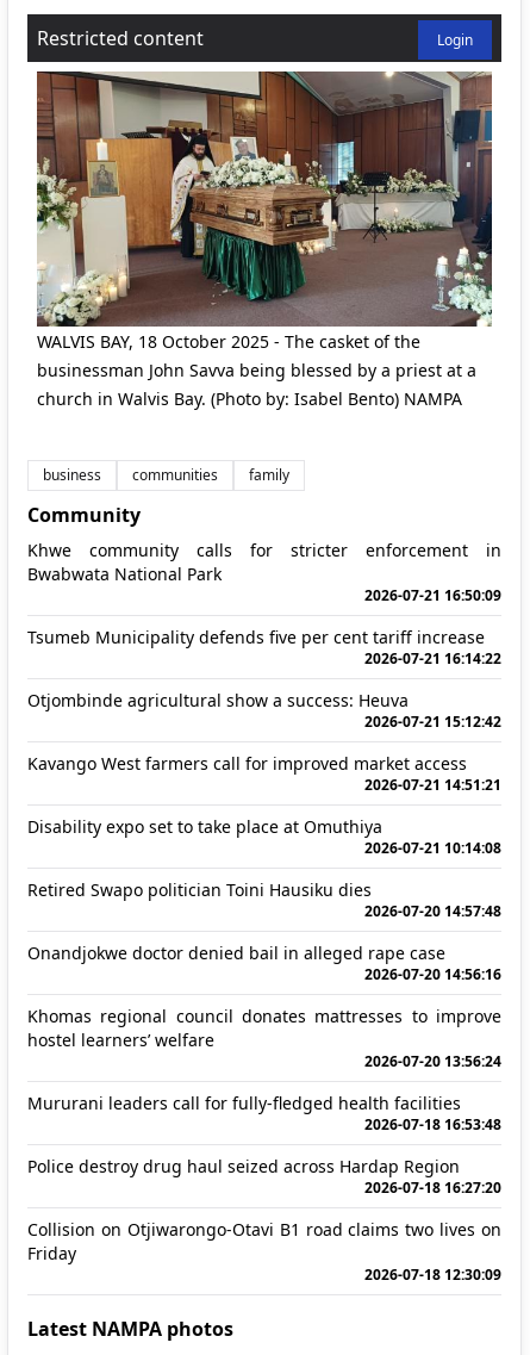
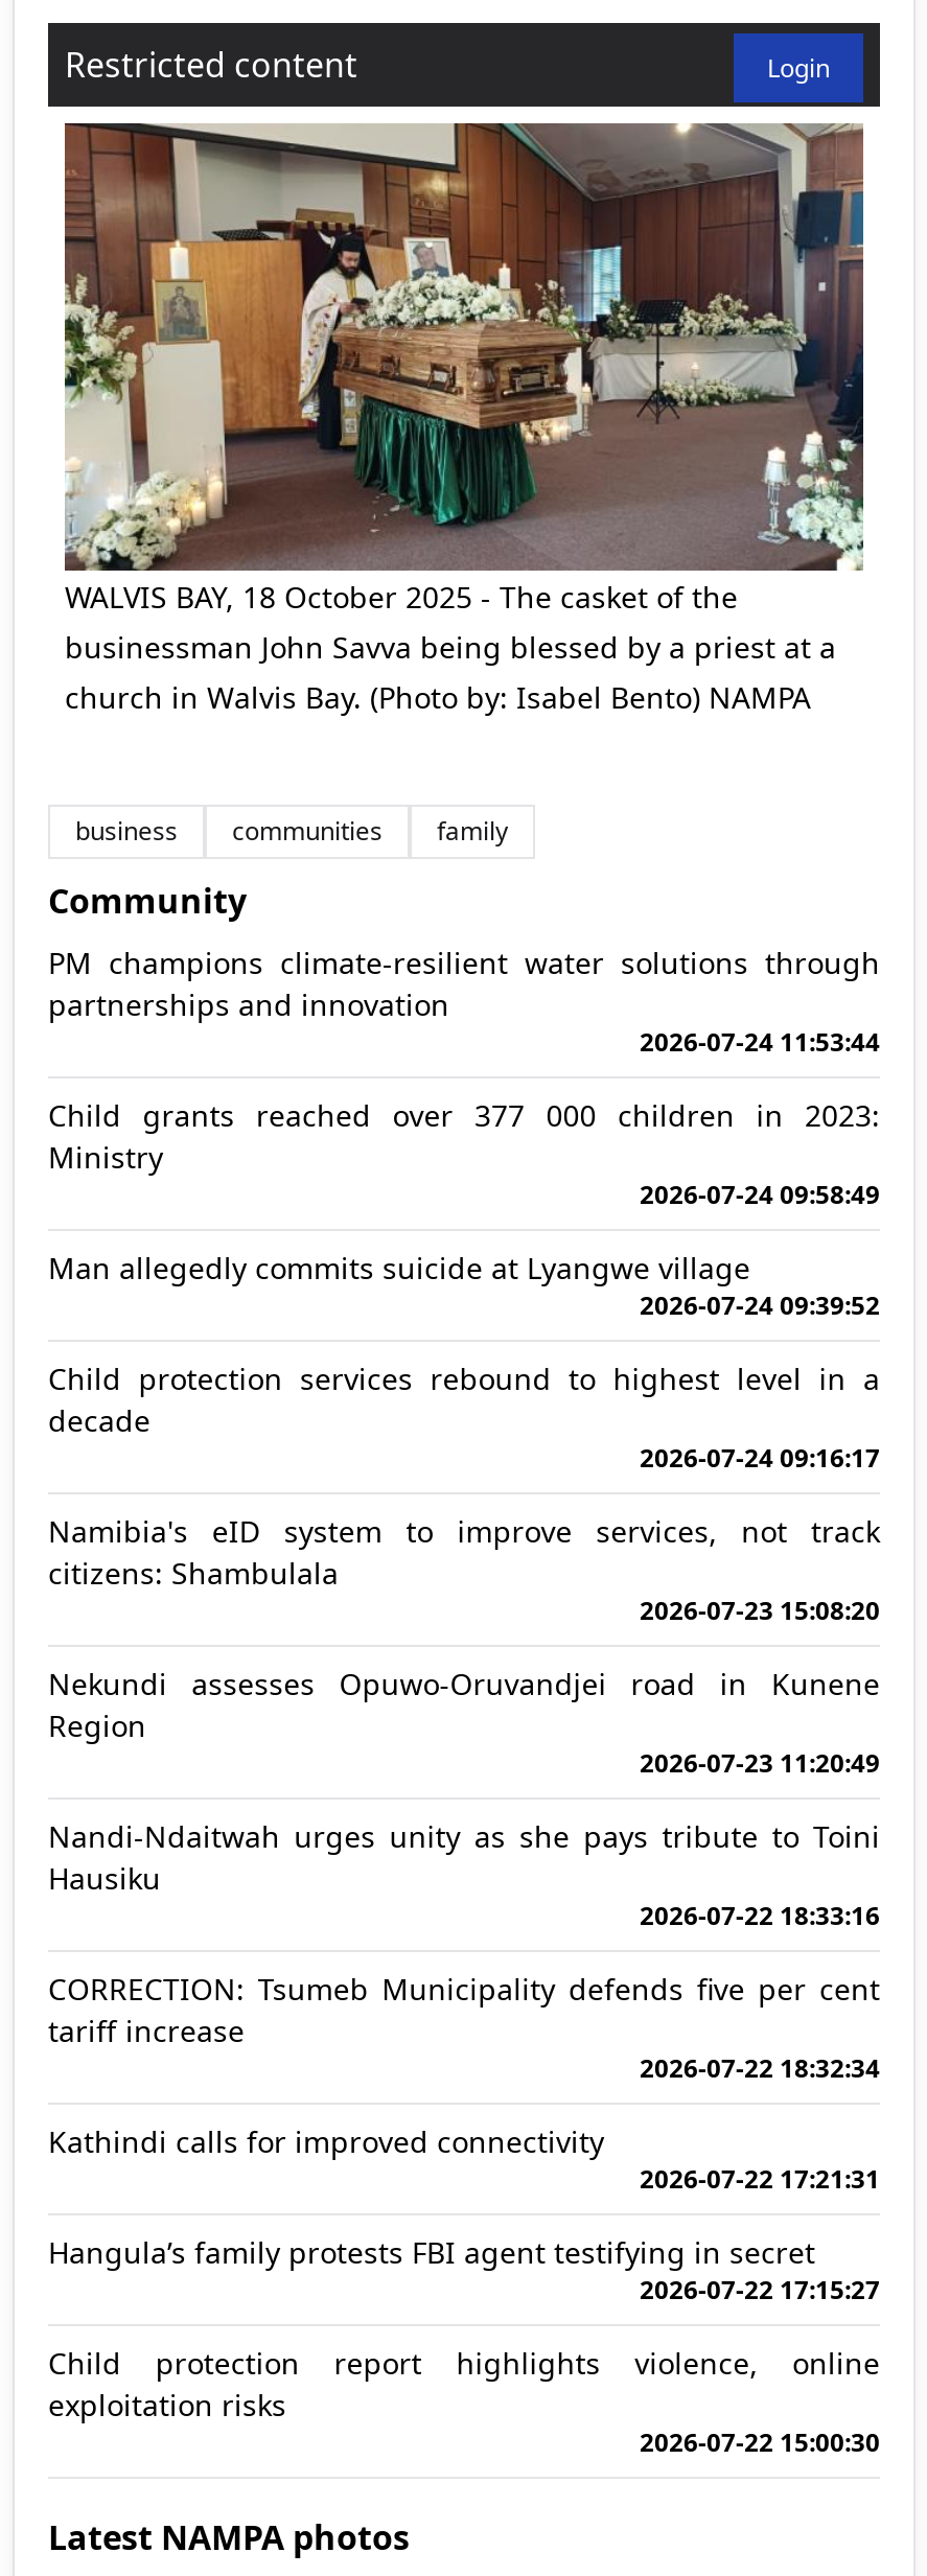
[27,539,501,606] Khwe community calls for stricter enforcement in | Bwabwata National Park | 2026-07-21 16:50:09 -> [48,943,880,1060] PM champions climate-resilient water solutions through | partnerships and innovation | 2026-07-24 11:53:44
[27,626,501,669] Tsumeb Municipality defends five per cent tariff increase | 2026-07-21 16:14:22 -> [48,1096,880,1213] Child grants reached over 377 000 children in 2023: | Ministry | 2026-07-24 09:58:49
[27,689,501,732] Otjombinde agricultural show a success: Heuva | 2026-07-21 15:12:42 -> [48,1249,880,1324] Man allegedly commits suicide at Lyangwe village | 2026-07-24 09:39:52
[27,752,501,795] Kavango West farmers call for improved market access | 2026-07-21 14:51:21 -> [48,1359,880,1476] Child protection services rebound to highest level in a | decade | 2026-07-24 09:16:17
[27,816,501,859] Disability expo set to take place at Omuthiya | 2026-07-21 10:14:08 -> [48,1512,880,1629] Namibia's eID system to improve services, not track | citizens: Shambulala | 2026-07-23 15:08:20
[27,879,501,922] Retired Swapo politician Toini Hausiku dies | 2026-07-20 14:57:48 -> [48,1665,880,1782] Nekundi assesses Opuwo-Oruvandjei road in Kunene | Region | 2026-07-23 11:20:49
[27,942,501,985] Onandjokwe doctor denied bail in alleged rape case | 2026-07-20 14:56:16 -> [48,1817,880,1934] Nandi-Ndaitwah urges unity as she pays tribute to Toini | Hausiku | 2026-07-22 18:33:16
[27,1005,501,1072] Khomas regional council donates mattresses to improve | hostel learners’ welfare | 2026-07-20 13:56:24 -> [48,1970,880,2087] CORRECTION: Tsumeb Municipality defends five per cent | tariff increase | 2026-07-22 18:32:34
[27,1092,501,1135] Mururani leaders call for fully-fledged health facilities | 2026-07-18 16:53:48 -> [48,2122,880,2197] Kathindi calls for improved connectivity | 2026-07-22 17:21:31
[27,1155,501,1198] Police destroy drug haul seized across Hardap Region | 2026-07-18 16:27:20 -> [48,2233,880,2308] Hangula’s family protests FBI agent testifying in secret | 2026-07-22 17:15:27
[27,1218,501,1285] Collision on Otjiwarongo-Otavi B1 road claims two lives on | Friday | 2026-07-18 12:30:09 -> [48,2344,880,2461] Child protection report highlights violence, online | exploitation risks | 2026-07-22 15:00:30

